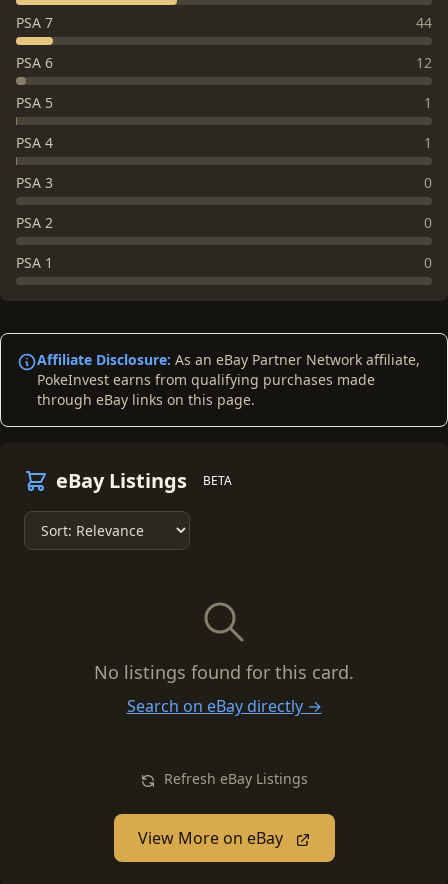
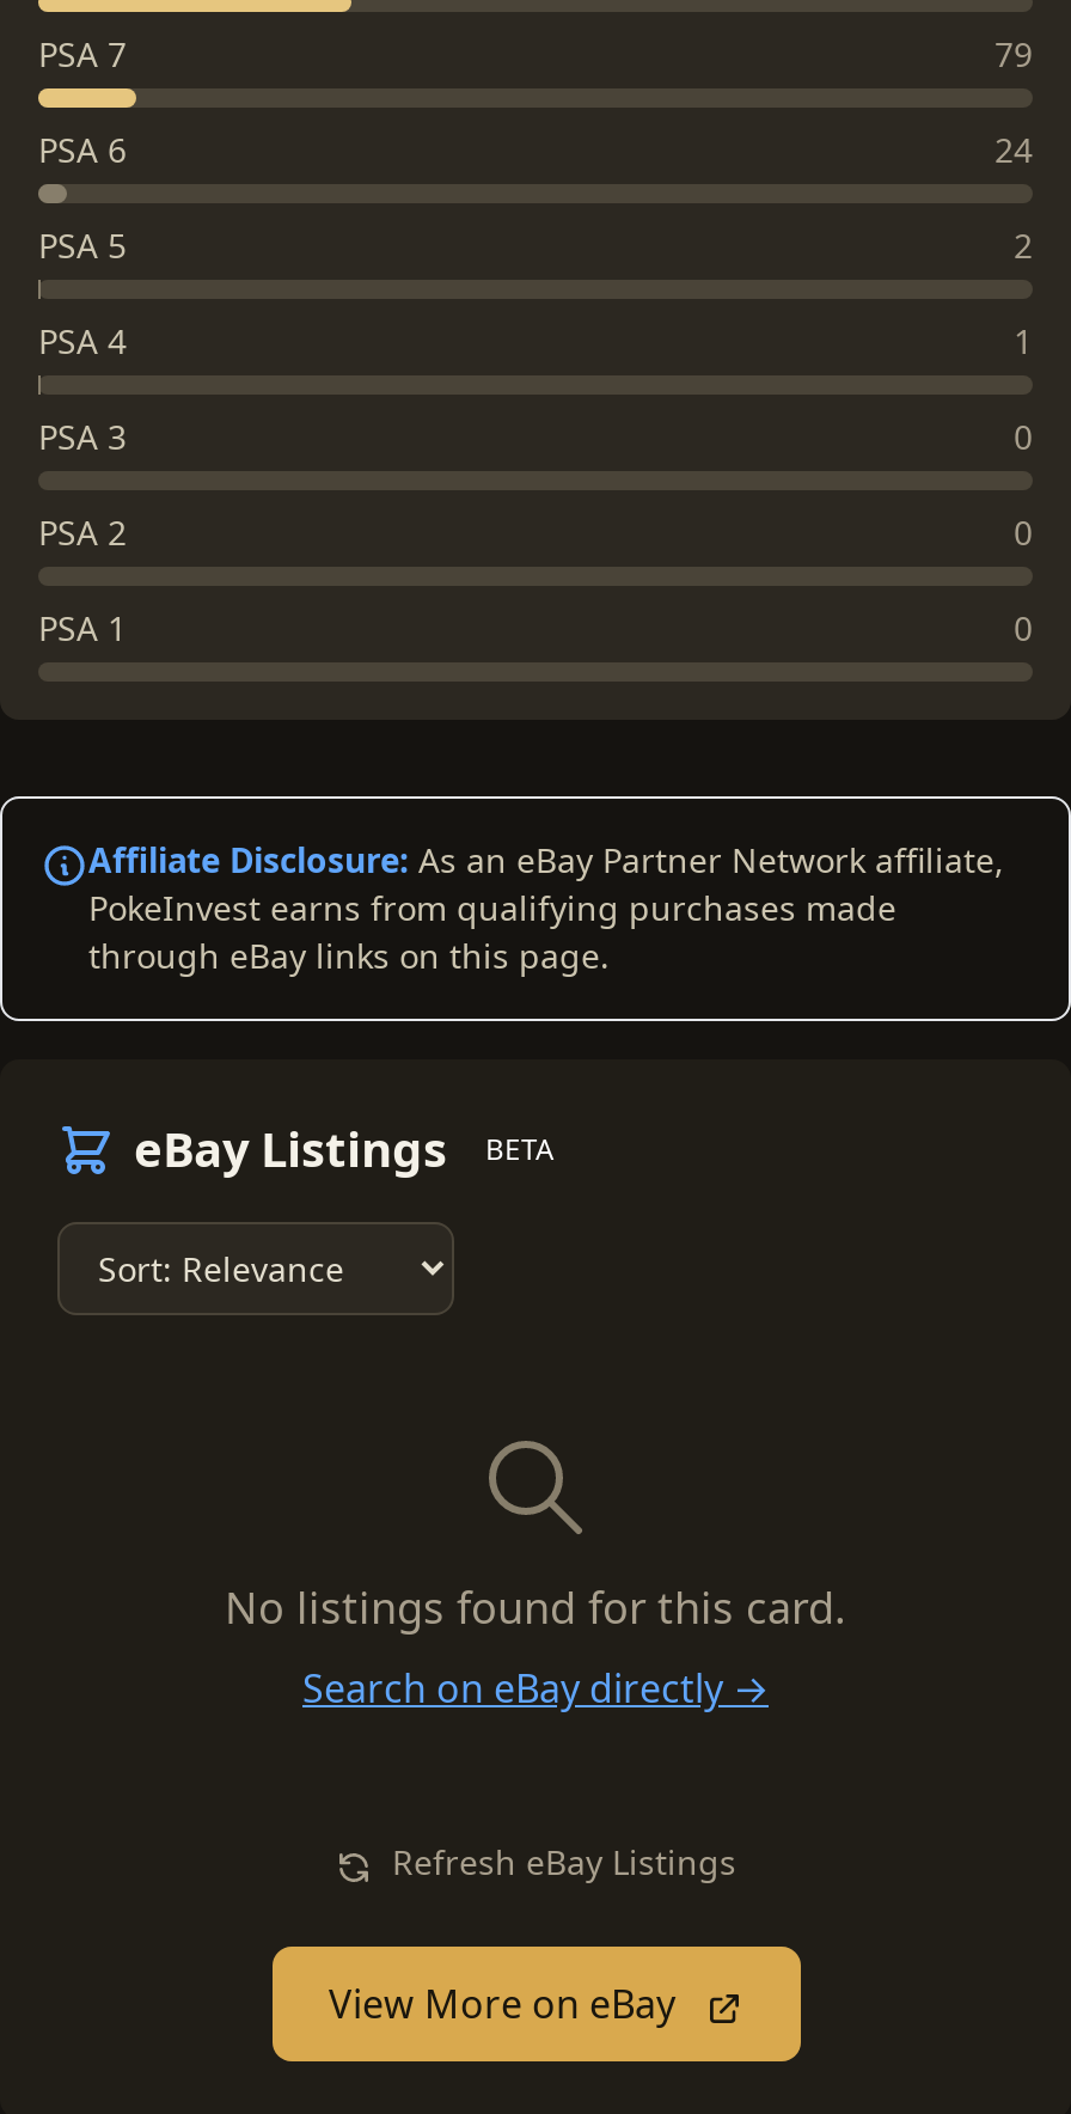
[416,13,432,32] 44 -> [994,32,1033,77] 79
[416,53,432,72] 12 -> [994,128,1033,173] 24
[424,93,432,112] 1 -> [1014,223,1033,269] 2

